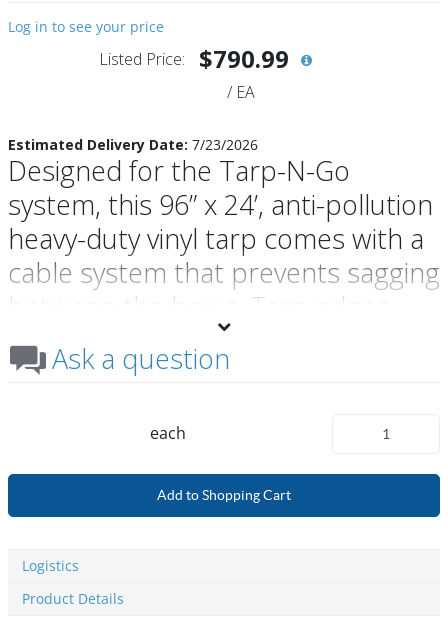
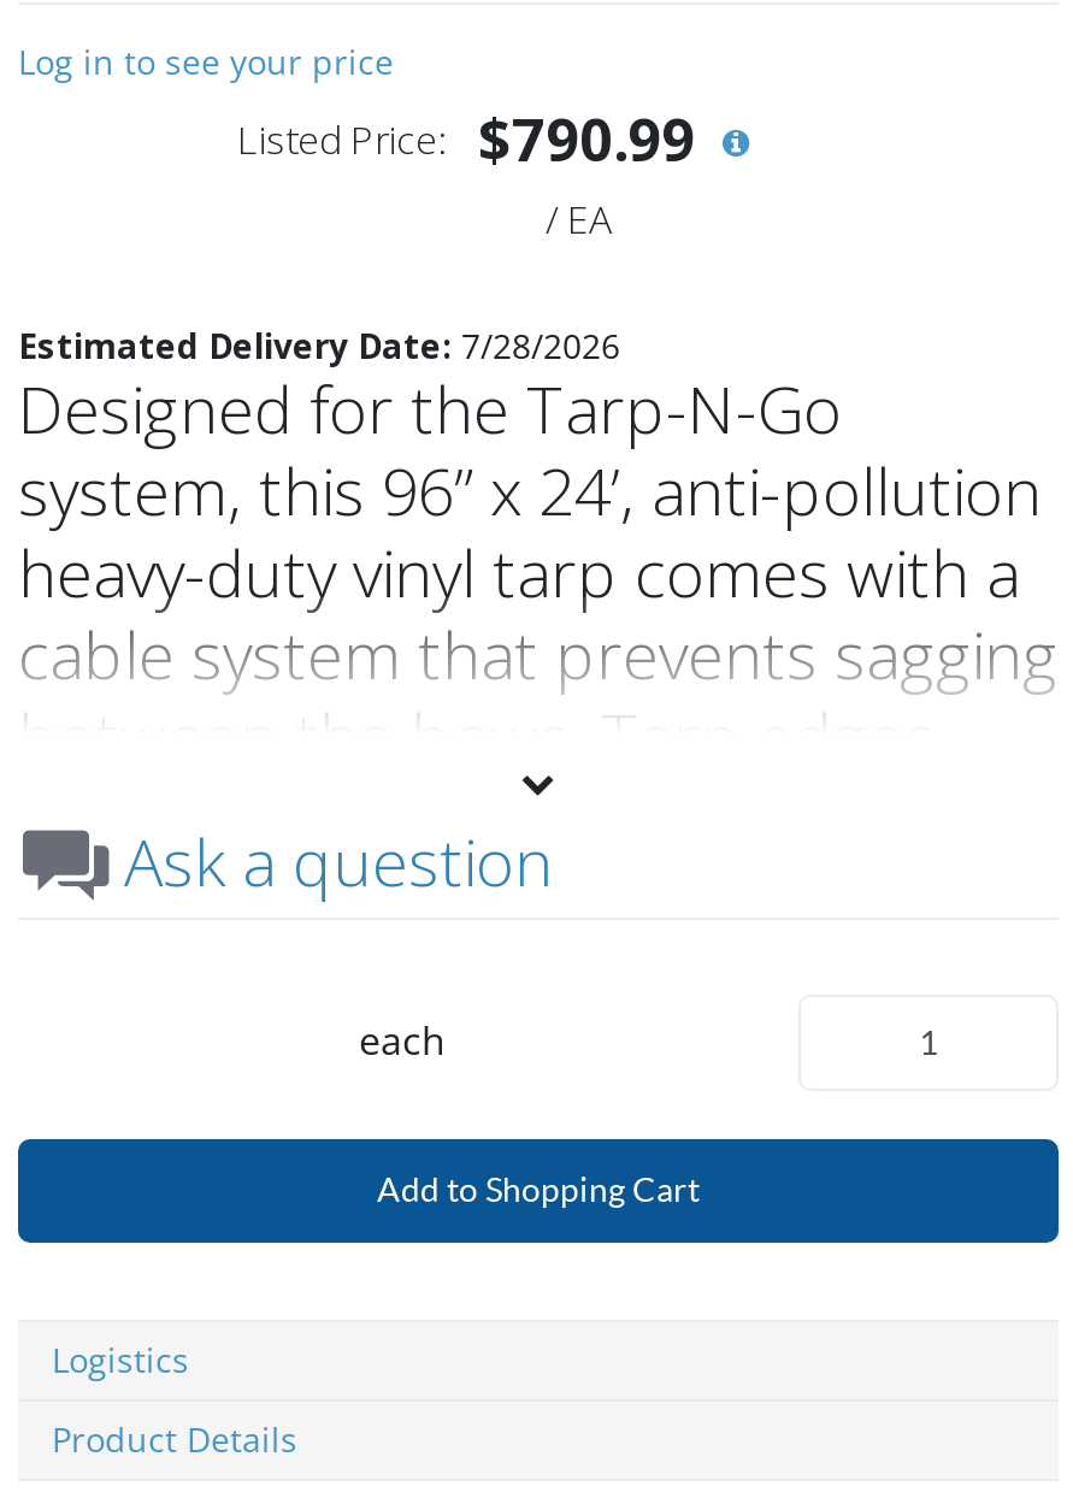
[8,135,258,154] Estimated Delivery Date: 7/23/2026 -> [18,323,620,369] Estimated Delivery Date: 7/28/2026

